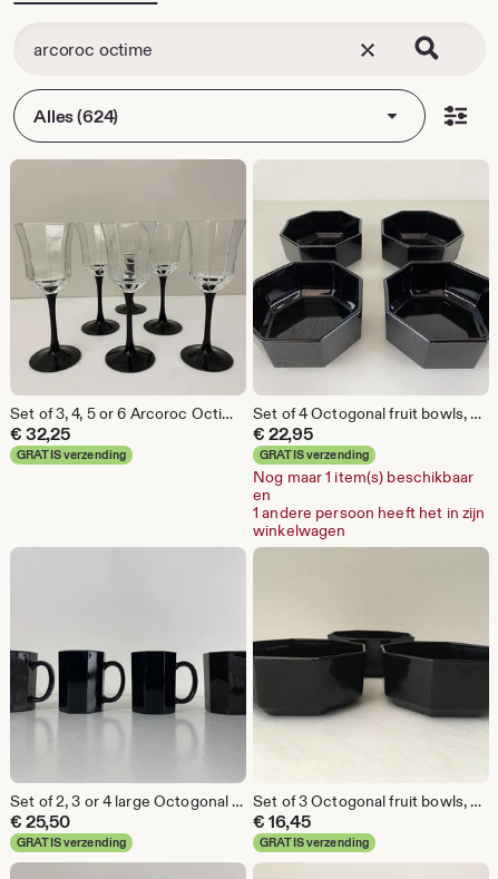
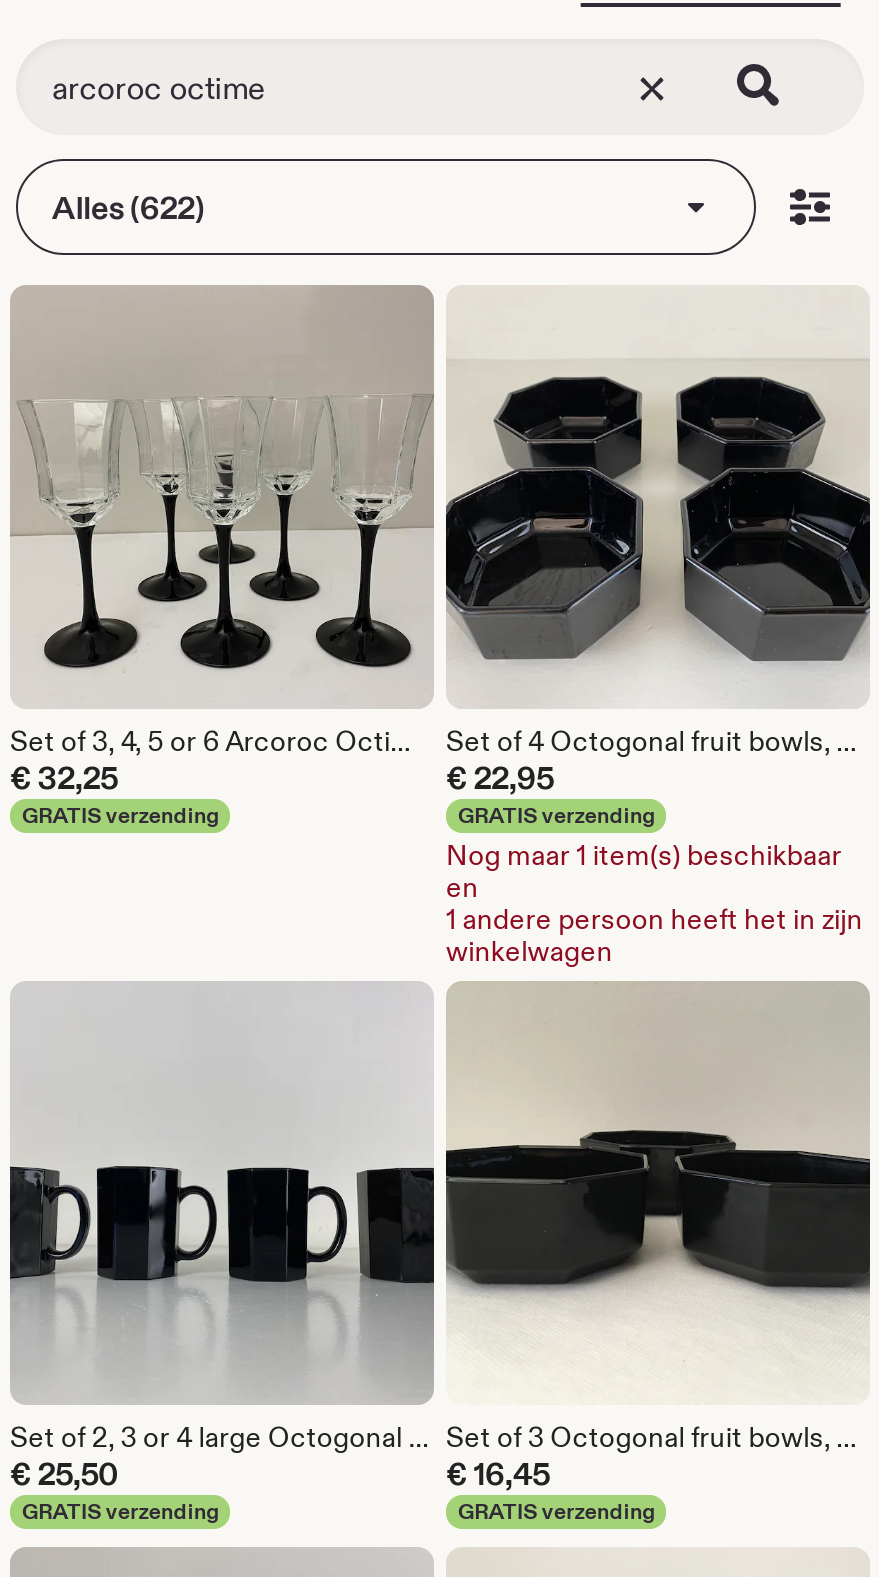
[33,105,118,127] Alles (624) -> [52,187,204,227] Alles (622)

